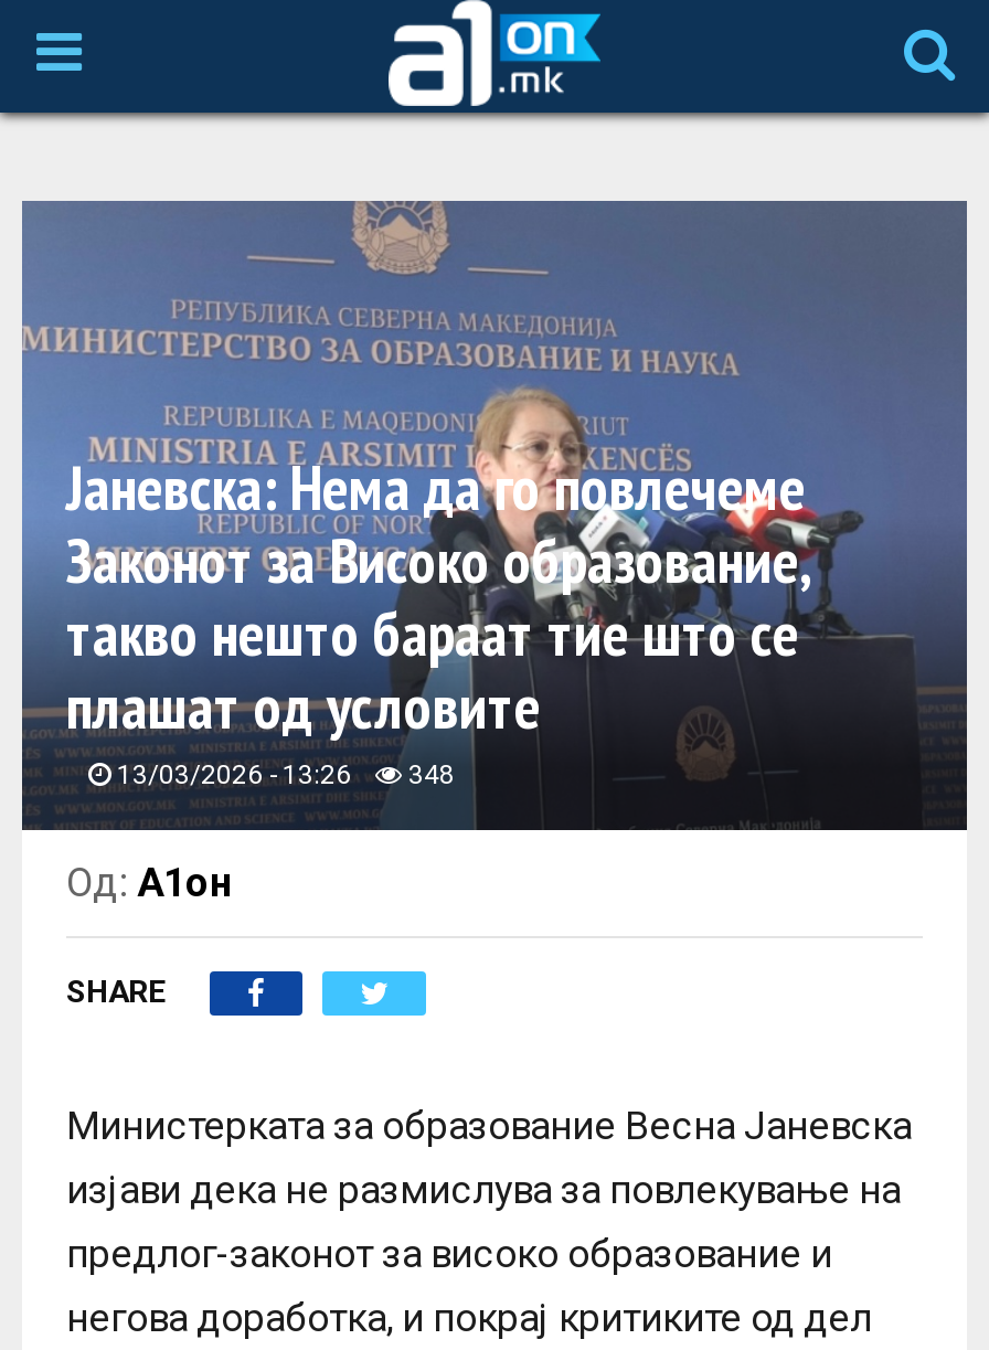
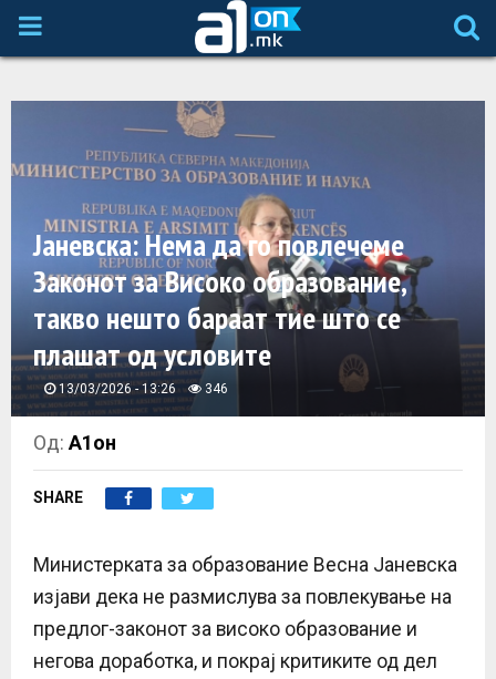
[408,760,455,791] 348 -> [205,381,228,397] 346

